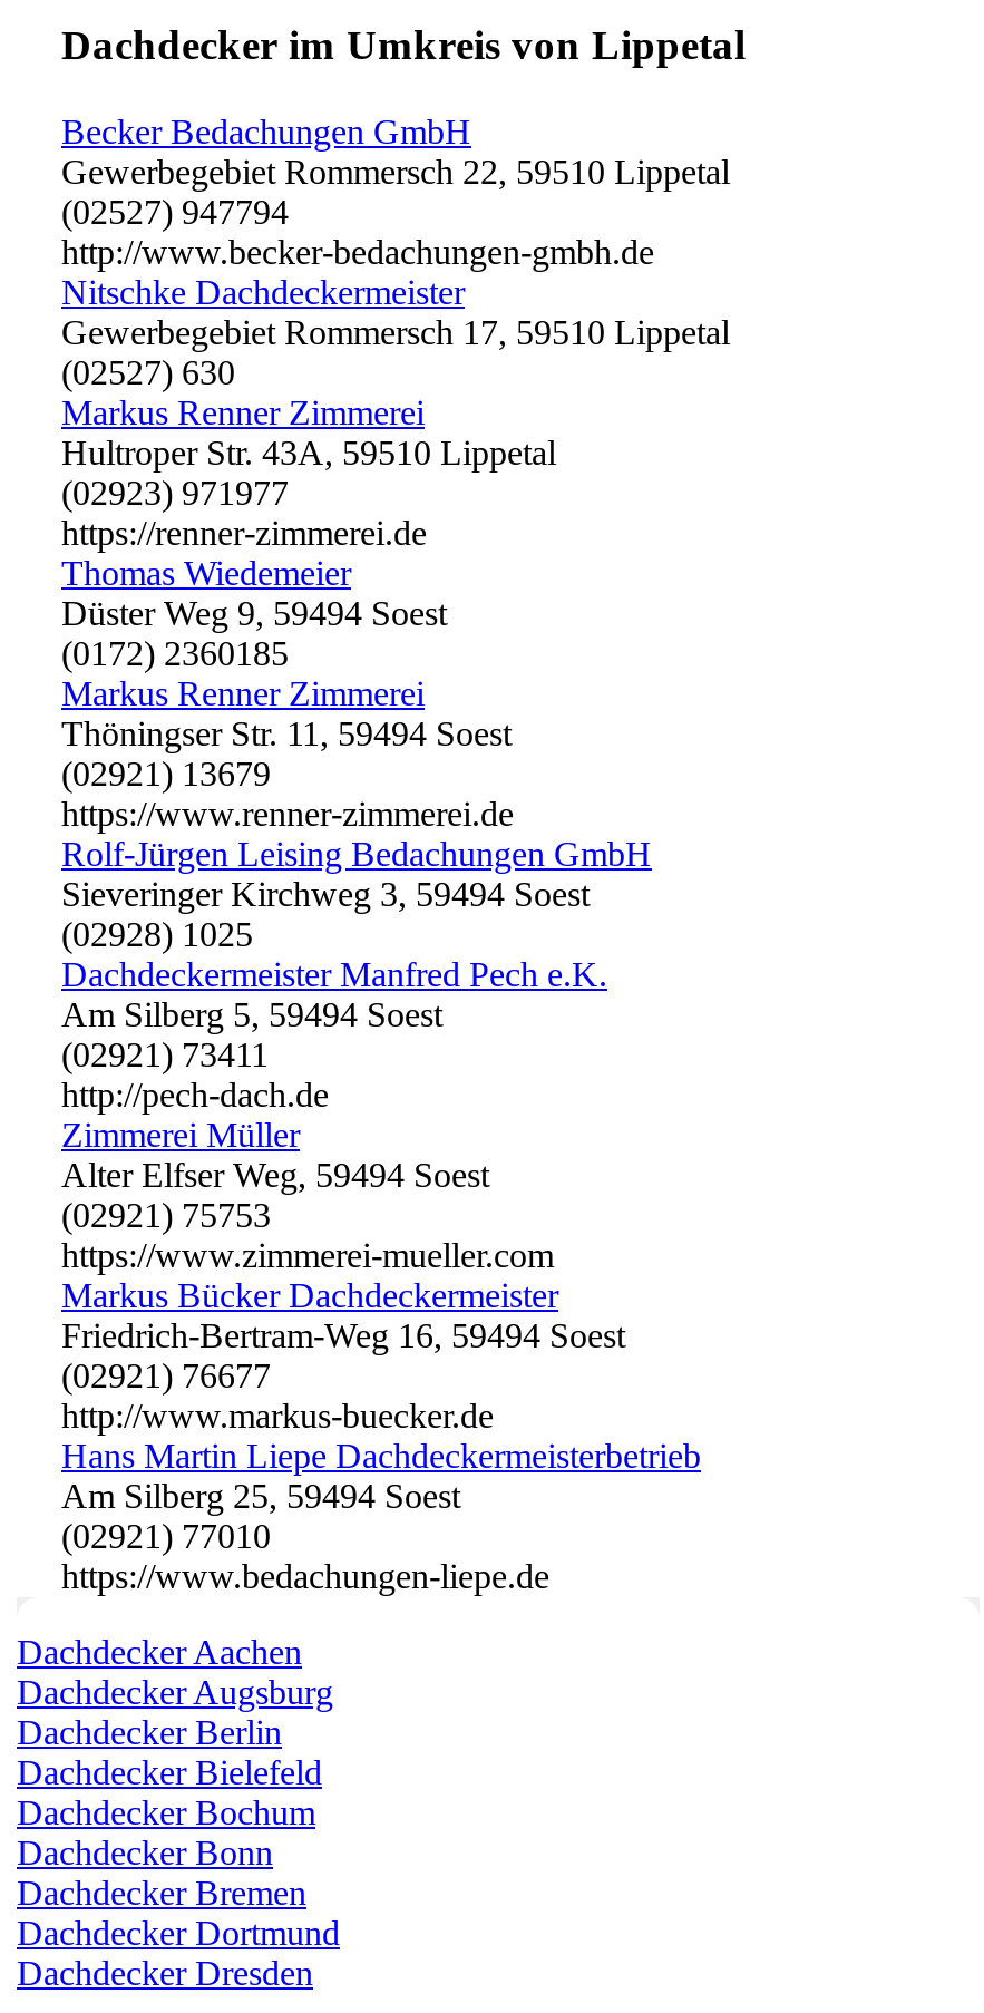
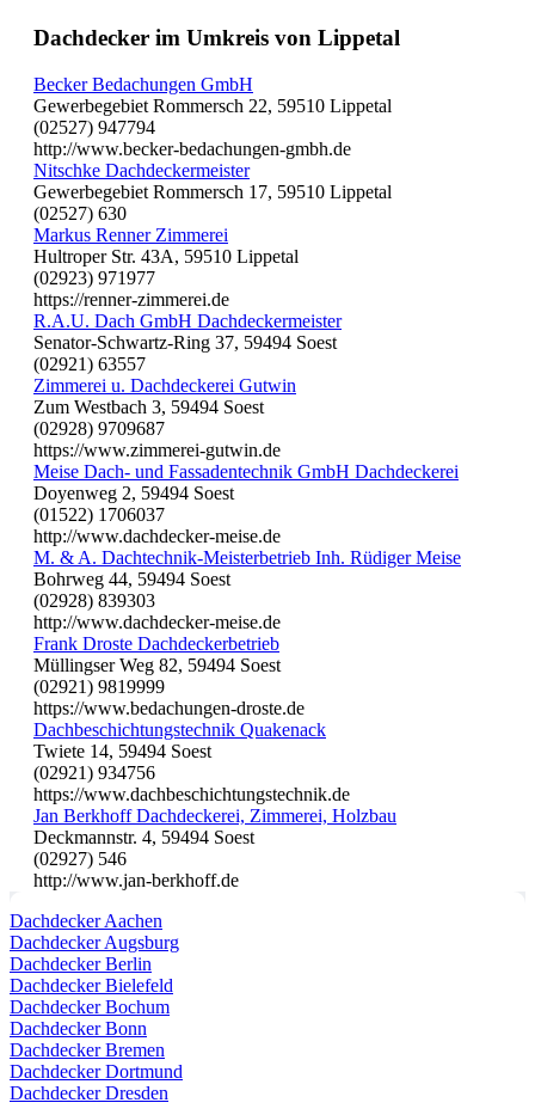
[61,554,701,1595] Thomas Wiedemeier | Düster Weg 9, 59494 Soest | (0172) 2360185 | Markus Renner Zimmerei | Thöningser Str. 11, 59494 Soest | (02921) 13679 | https://www.renner-zimmerei.de | Rolf-Jürgen Leising Bedachungen GmbH | Sieveringer Kirchweg 3, 59494 Soest | (02928) 1025 | Dachdeckermeister Manfred Pech e.K. | Am Silberg 5, 59494 Soest | (02921) 73411 | http://pech-dach.de | Zimmerei Müller | Alter Elfser Weg, 59494 Soest | (02921) 75753 | https://www.zimmerei-mueller.com | Markus Bücker Dachdeckermeister | Friedrich-Bertram-Weg 16, 59494 Soest | (02921) 76677 | http://www.markus-buecker.de | Hans Martin Liepe Dachdeckermeisterbetrieb | Am Silberg 25, 59494 Soest | (02921) 77010 | https://www.bedachungen-liepe.de -> [33,310,461,890] R.A.U. Dach GmbH Dachdeckermeister | Senator-Schwartz-Ring 37, 59494 Soest | (02921) 63557 | Zimmerei u. Dachdeckerei Gutwin | Zum Westbach 3, 59494 Soest | (02928) 9709687 | https://www.zimmerei-gutwin.de | Meise Dach- und Fassadentechnik GmbH Dachdeckerei | Doyenweg 2, 59494 Soest | (01522) 1706037 | http://www.dachdecker-meise.de | M. & A. Dachtechnik-Meisterbetrieb Inh. Rüdiger Meise | Bohrweg 44, 59494 Soest | (02928) 839303 | http://www.dachdecker-meise.de | Frank Droste Dachdeckerbetrieb | Müllingser Weg 82, 59494 Soest | (02921) 9819999 | https://www.bedachungen-droste.de | Dachbeschichtungstechnik Quakenack | Twiete 14, 59494 Soest | (02921) 934756 | https://www.dachbeschichtungstechnik.de | Jan Berkhoff Dachdeckerei, Zimmerei, Holzbau | Deckmannstr. 4, 59494 Soest | (02927) 546 | http://www.jan-berkhoff.de

